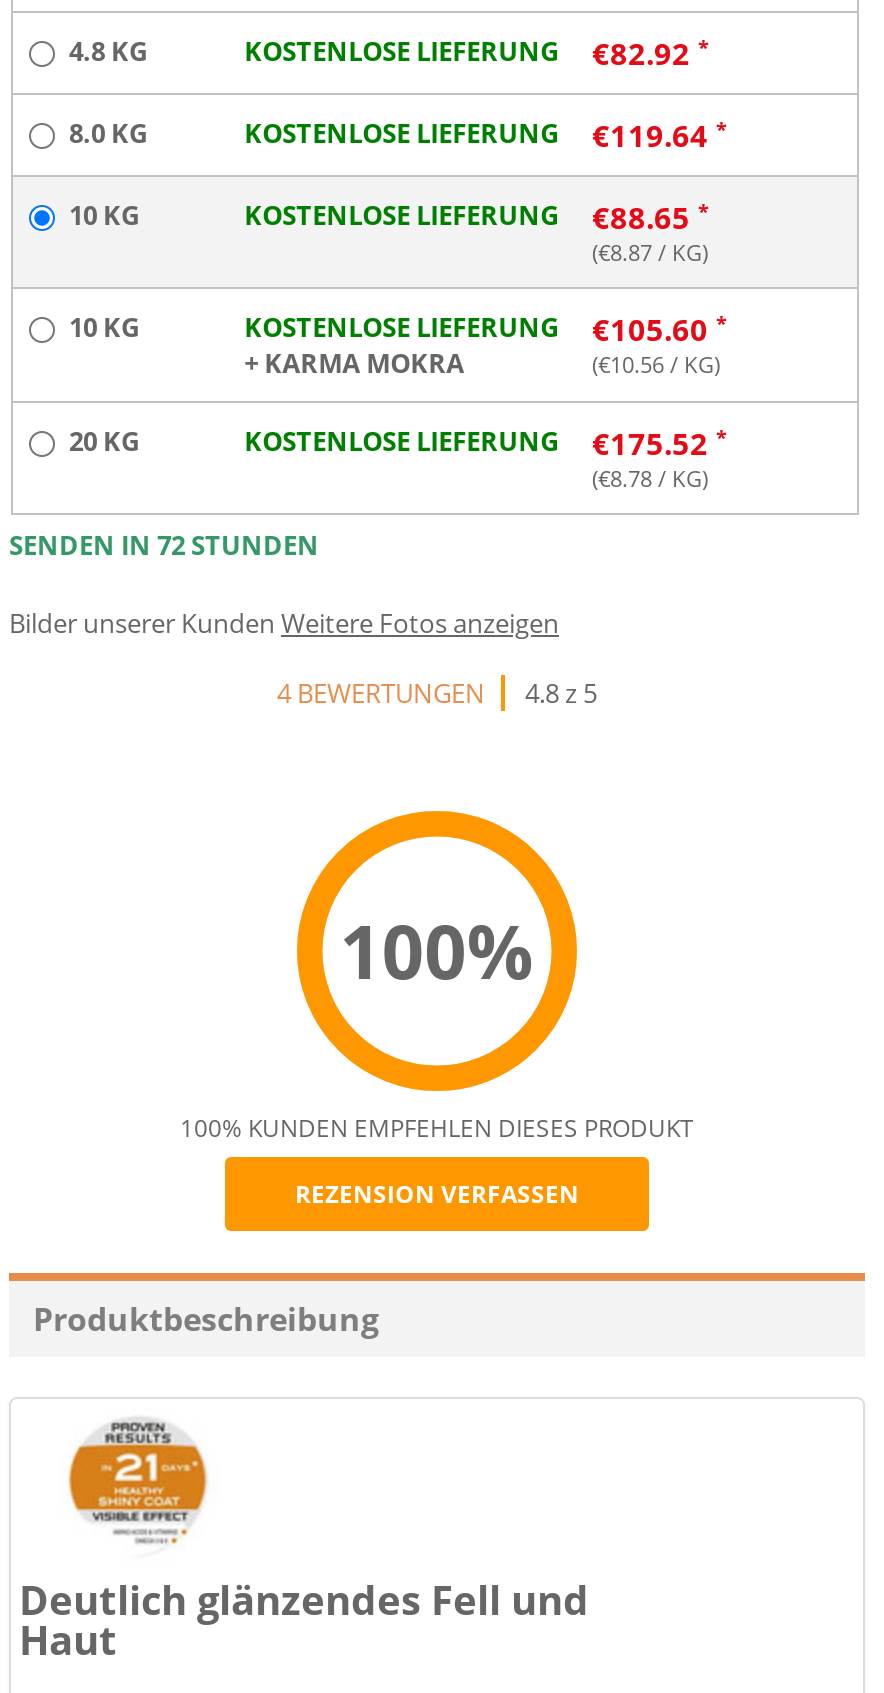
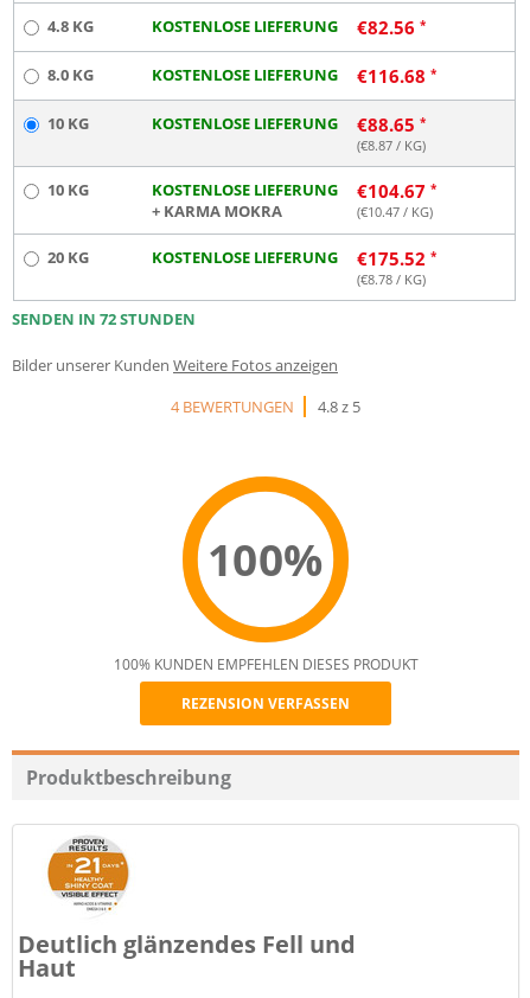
[244,33,690,73] KOSTENLOSE LIEFERUNG €82.92 -> [151,15,416,39] KOSTENLOSE LIEFERUNG €82.56
[244,115,708,155] KOSTENLOSE LIEFERUNG €119.64 -> [151,64,426,88] KOSTENLOSE LIEFERUNG €116.68
[244,309,708,349] KOSTENLOSE LIEFERUNG €105.60 -> [151,179,426,203] KOSTENLOSE LIEFERUNG €104.67
[592,349,720,379] (€10.56 / KG) -> [357,203,433,220] (€10.47 / KG)

